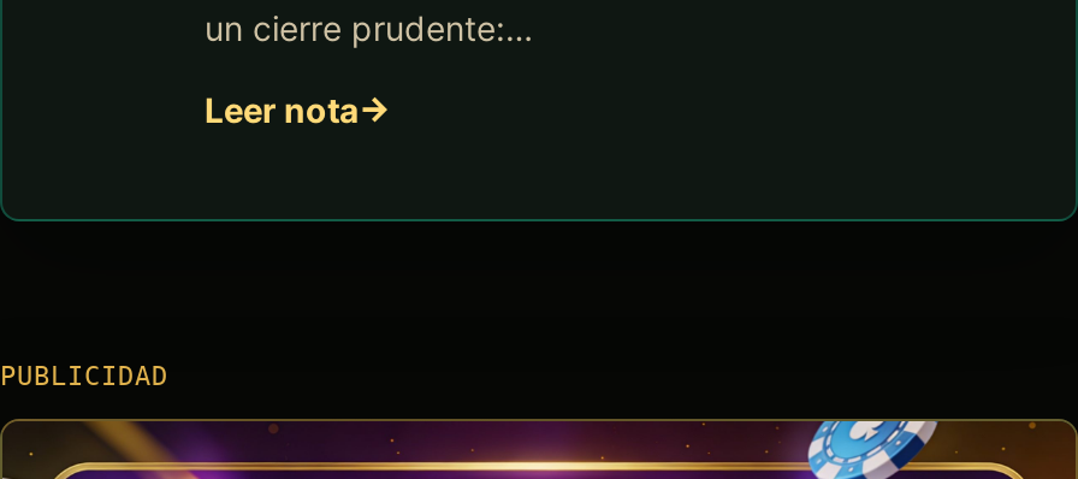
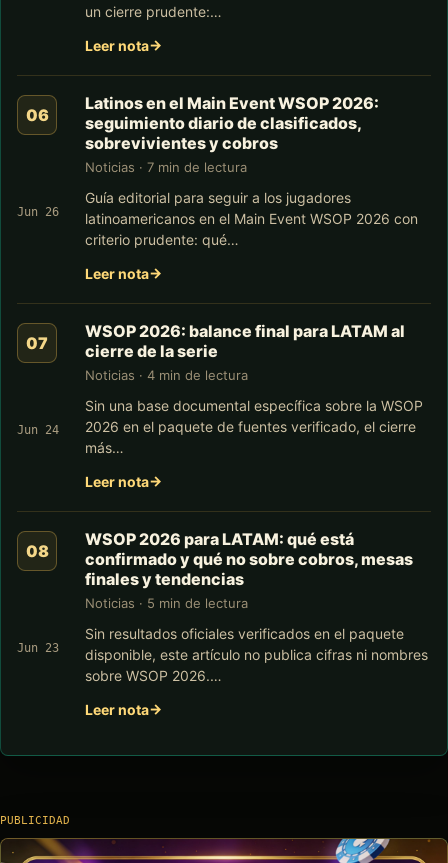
none -> [17,204,59,218] Jun 26
none -> [17,92,418,281] [image] | Latinos en el Main Event WSOP 2026: | seguimiento diario de clasificados, | sobrevivientes y cobros | Noticias · 7 min de lectura | Guía editorial para seguir a los jugadores | latinoamericanos en el Main Event WSOP 2026 con | criterio prudente: qué… | Leer nota
none -> [17,422,59,436] Jun 24
none -> [17,640,59,654] Jun 23
none -> [23,320,423,489] [image] | WSOP 2026: balance final para LATAM al | cierre de la serie | Noticias · 4 min de lectura | Sin una base documental específica sobre la WSOP | 2026 en el paquete de fuentes verificado, el cierre | más… | Leer nota
none -> [23,528,428,717] [image] | WSOP 2026 para LATAM: qué está | confirmado y qué no sobre cobros, mesas | finales y tendencias | Noticias · 5 min de lectura | Sin resultados oficiales verificados en el paquete | disponible, este artículo no publica cifras ni nombres | sobre WSOP 2026.… | Leer nota

